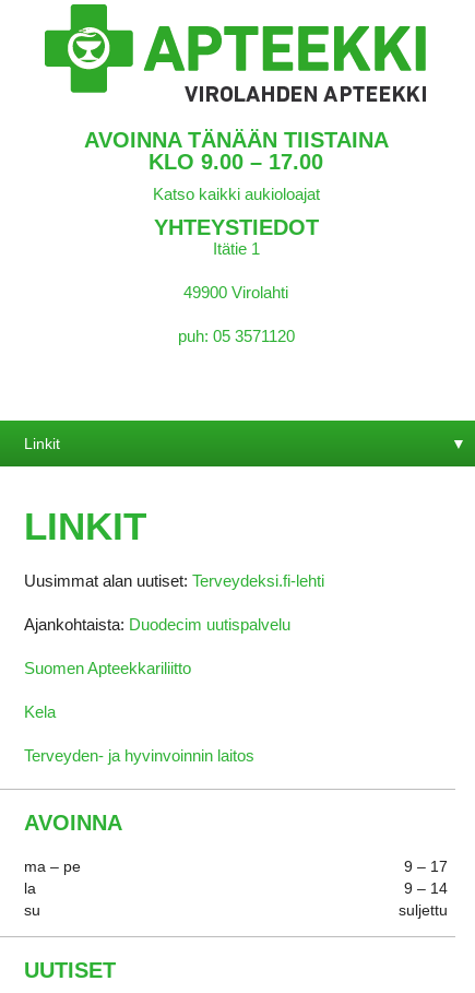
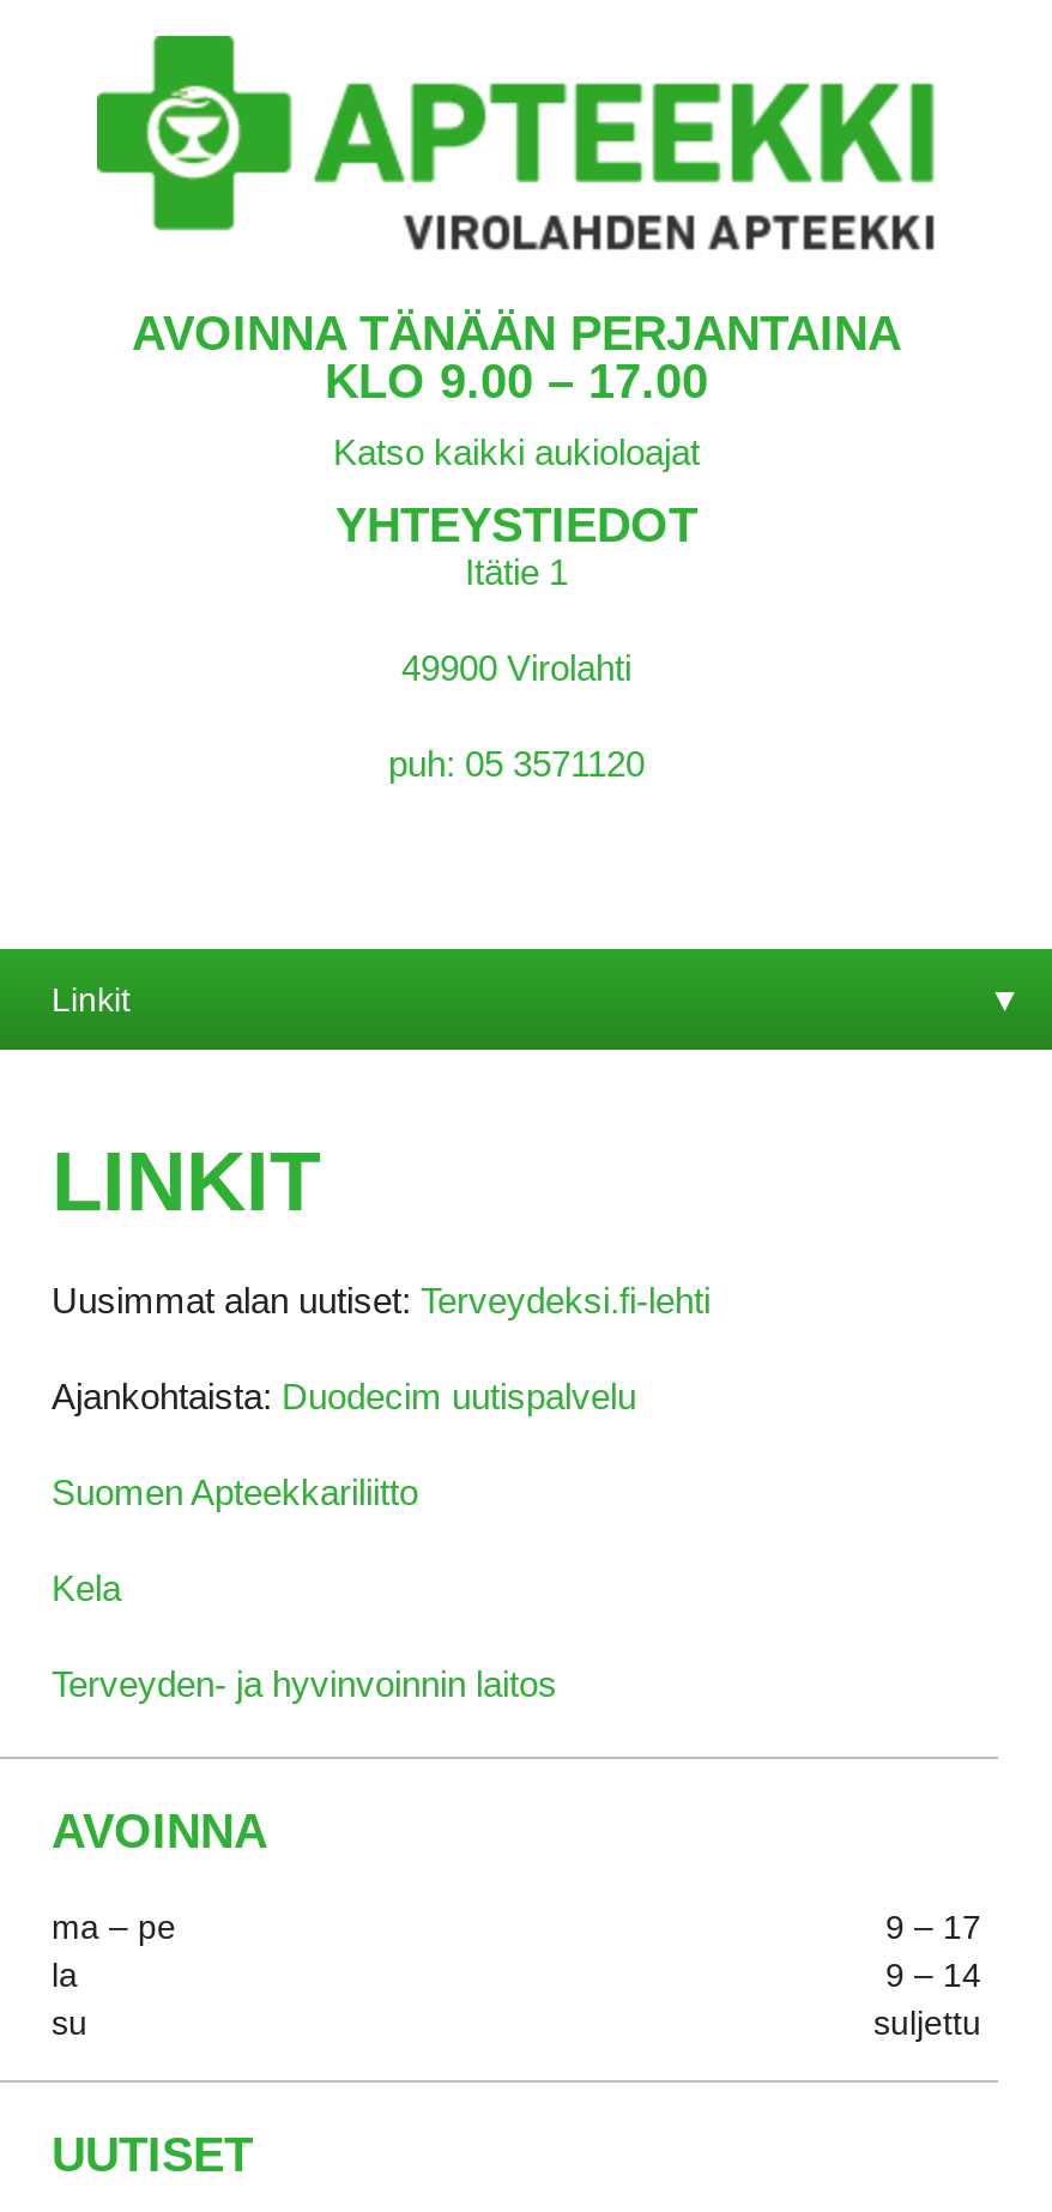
[84,128,388,152] AVOINNA TÄNÄÄN TIISTAINA -> [132,307,901,359] AVOINNA TÄNÄÄN PERJANTAINA

